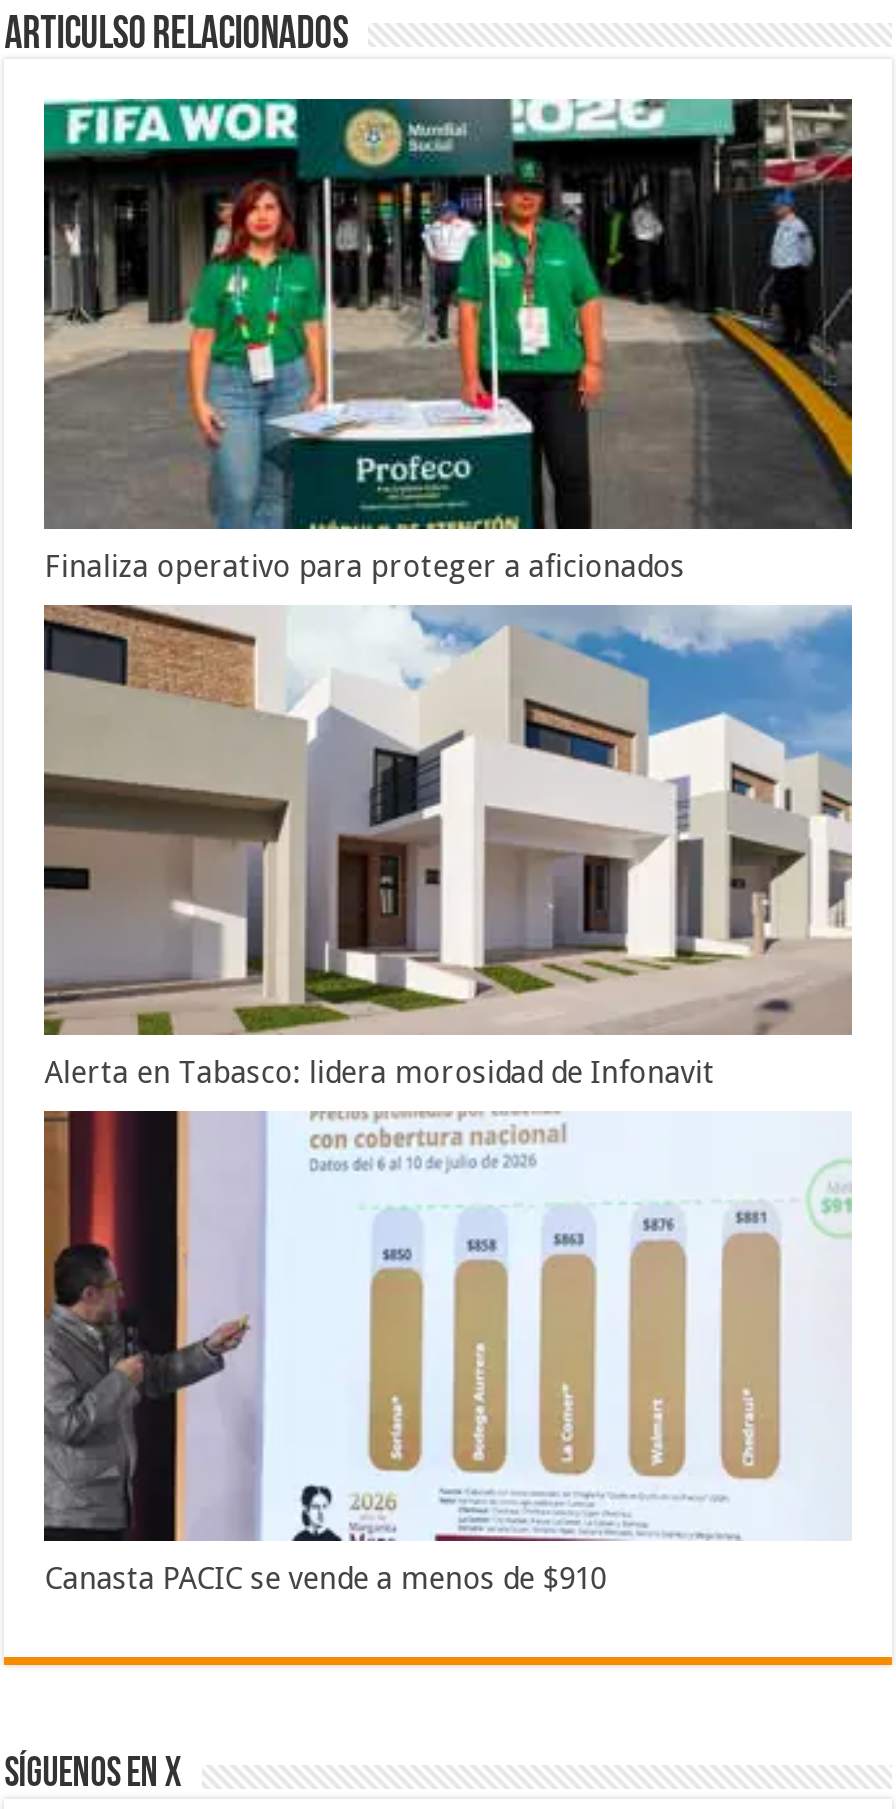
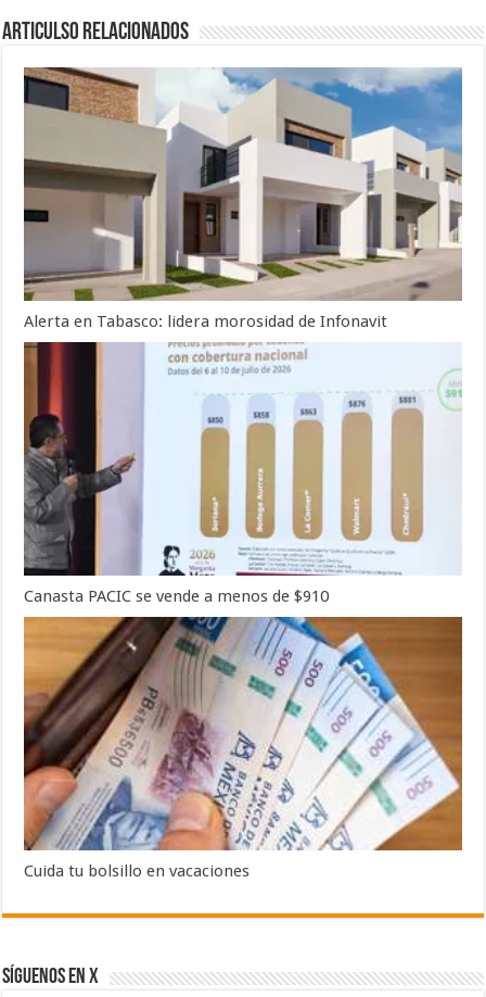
[42,97,854,585] [image] | Finaliza operativo para proteger a aficionados -> none
moved [40,601,854,1596] -> [22,65,463,606]: [image] | Alerta en Tabasco: lidera morosidad de Infonavit | Canasta PACIC se vende a menos de $910
none -> [23,616,463,880] [image] | Cuida tu bolsillo en vacaciones

